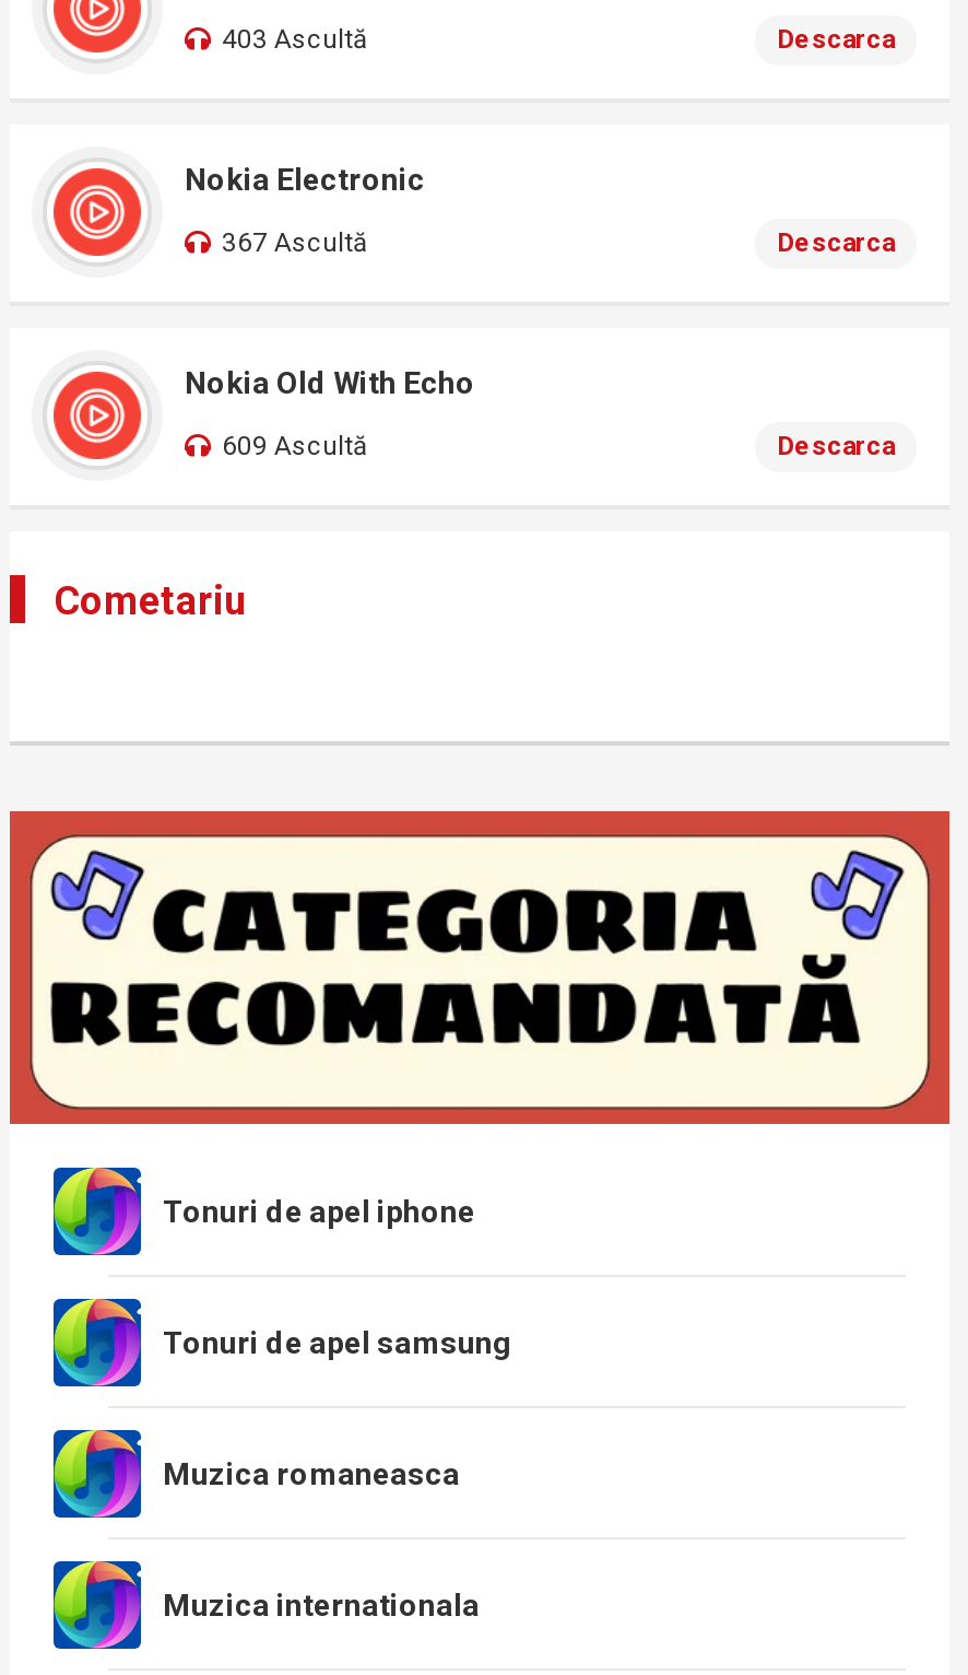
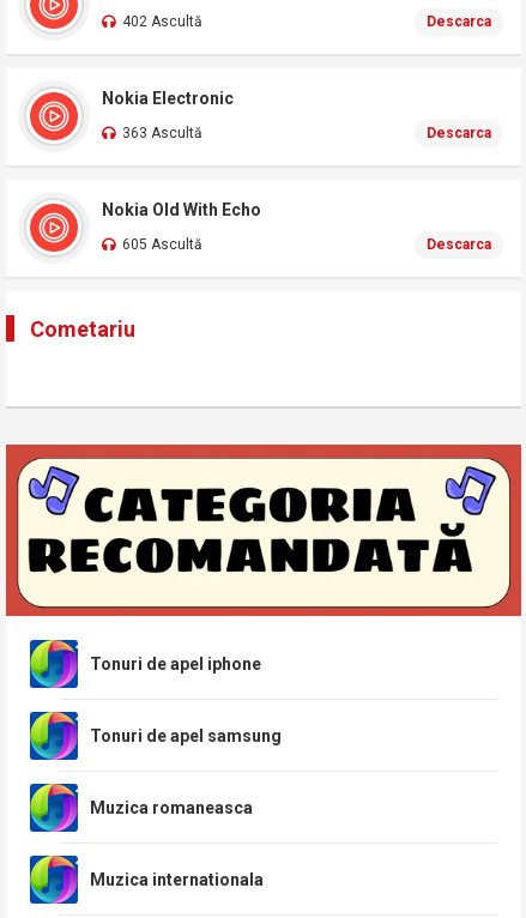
[222,24,368,55] 403 Ascultă -> [122,13,202,30] 402 Ascultă
[222,227,368,258] 367 Ascultă -> [122,125,202,141] 363 Ascultă
[222,431,368,461] 609 Ascultă -> [122,236,202,253] 605 Ascultă

